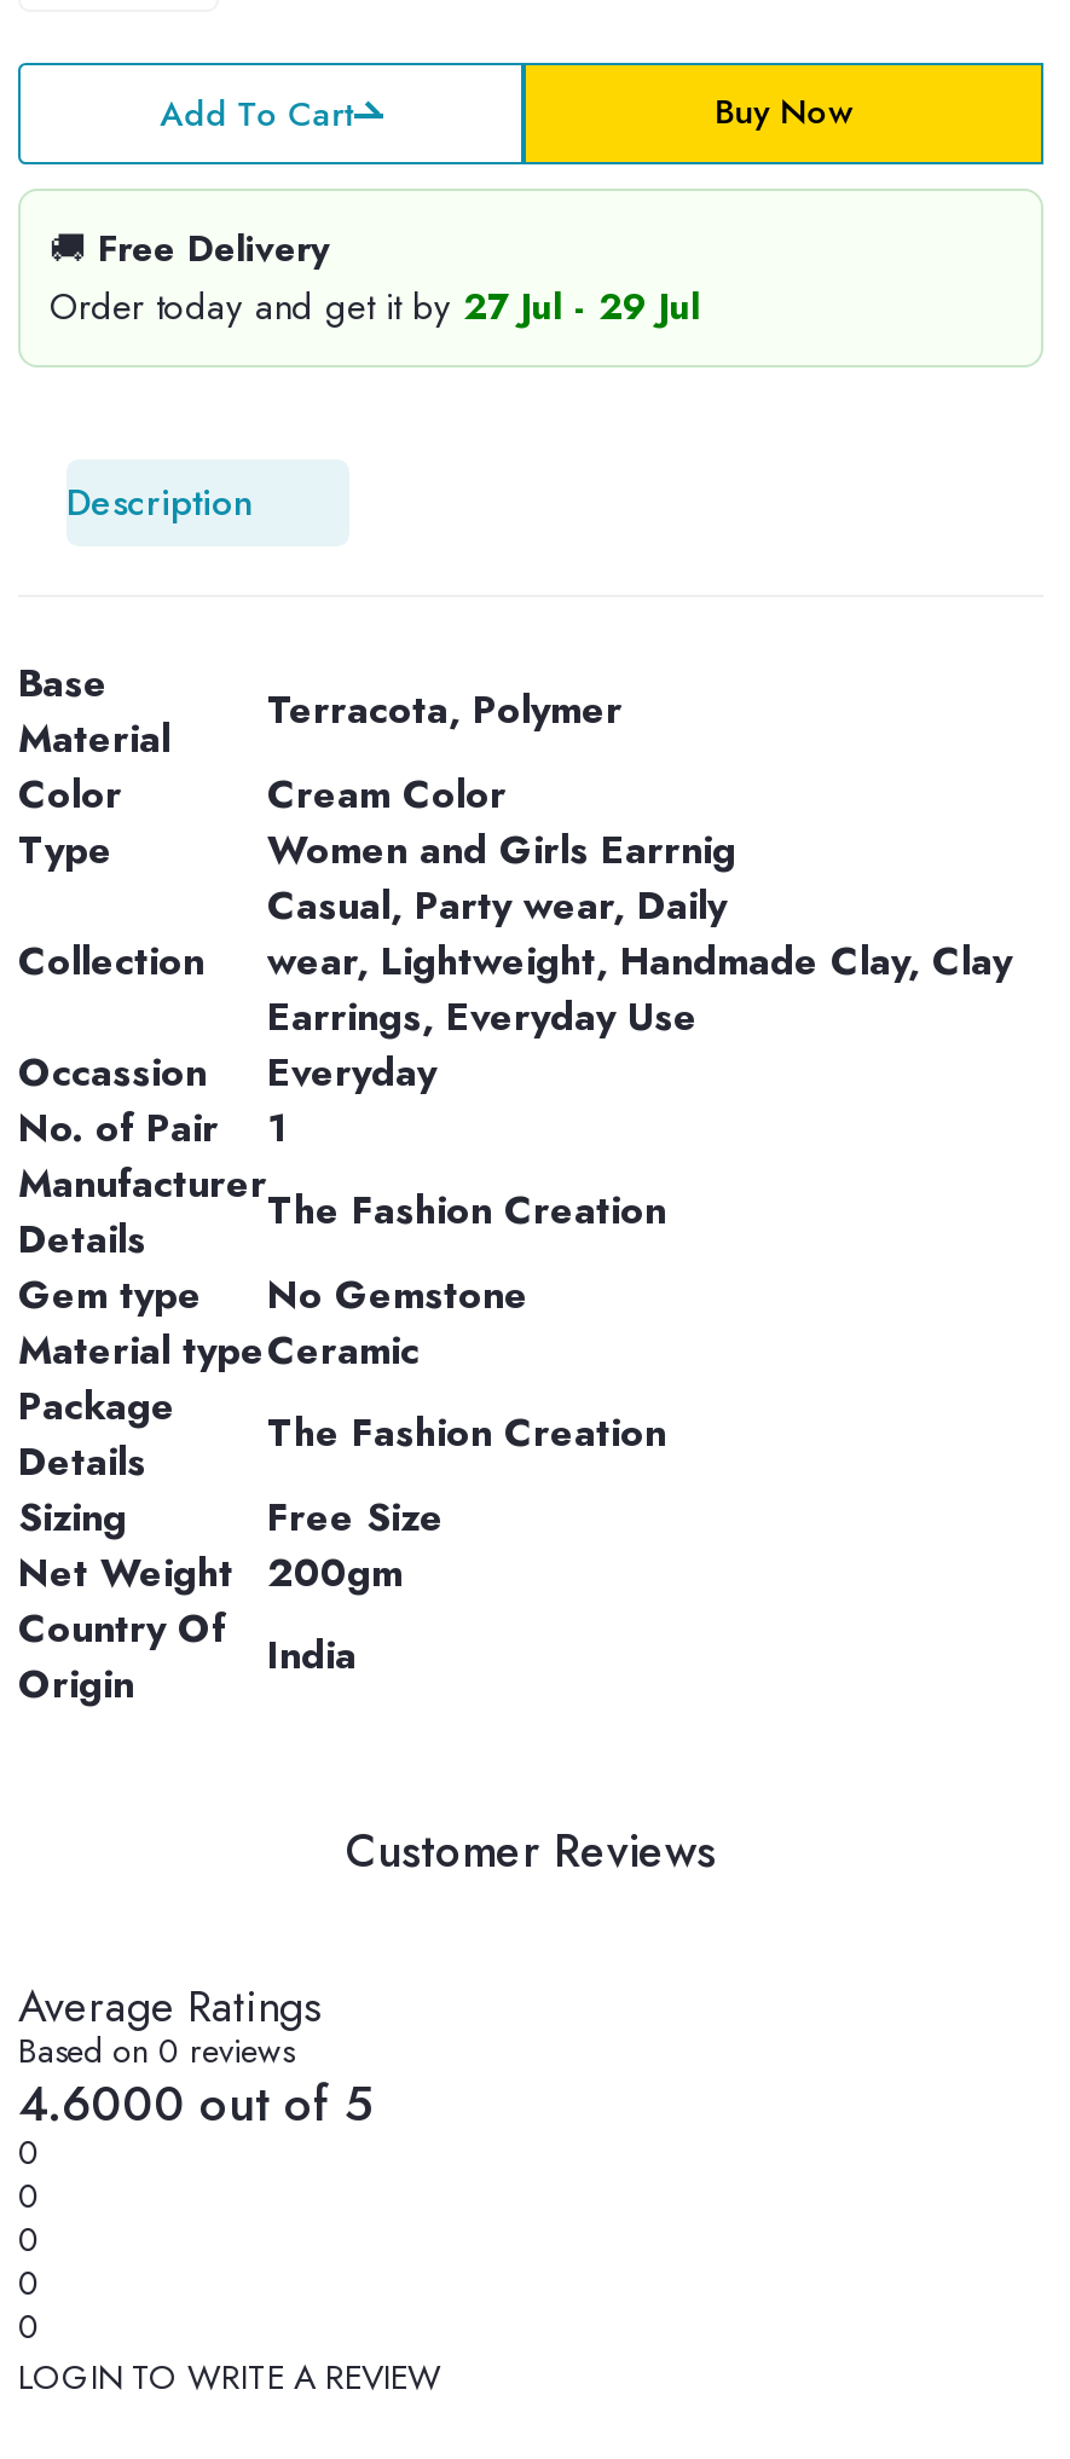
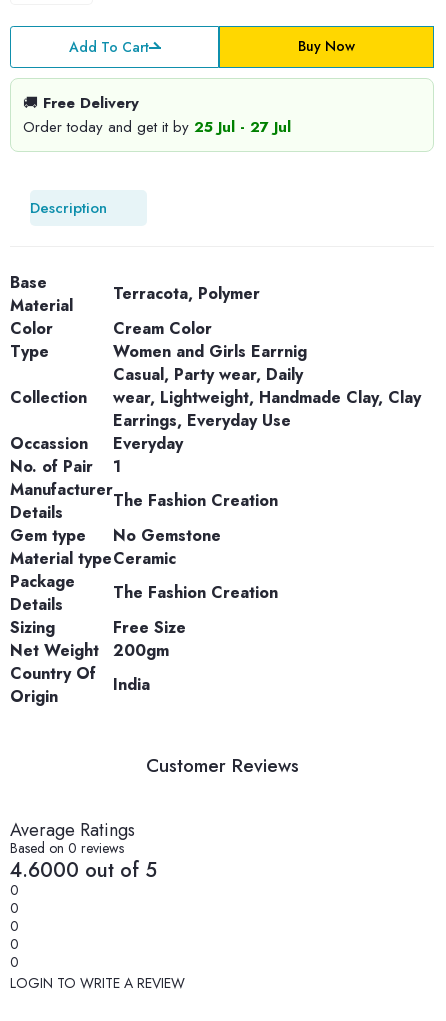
[50,279,700,332] Order today and get it by 27 Jul - 29 Jul -> [23,115,291,137] Order today and get it by 25 Jul - 27 Jul

